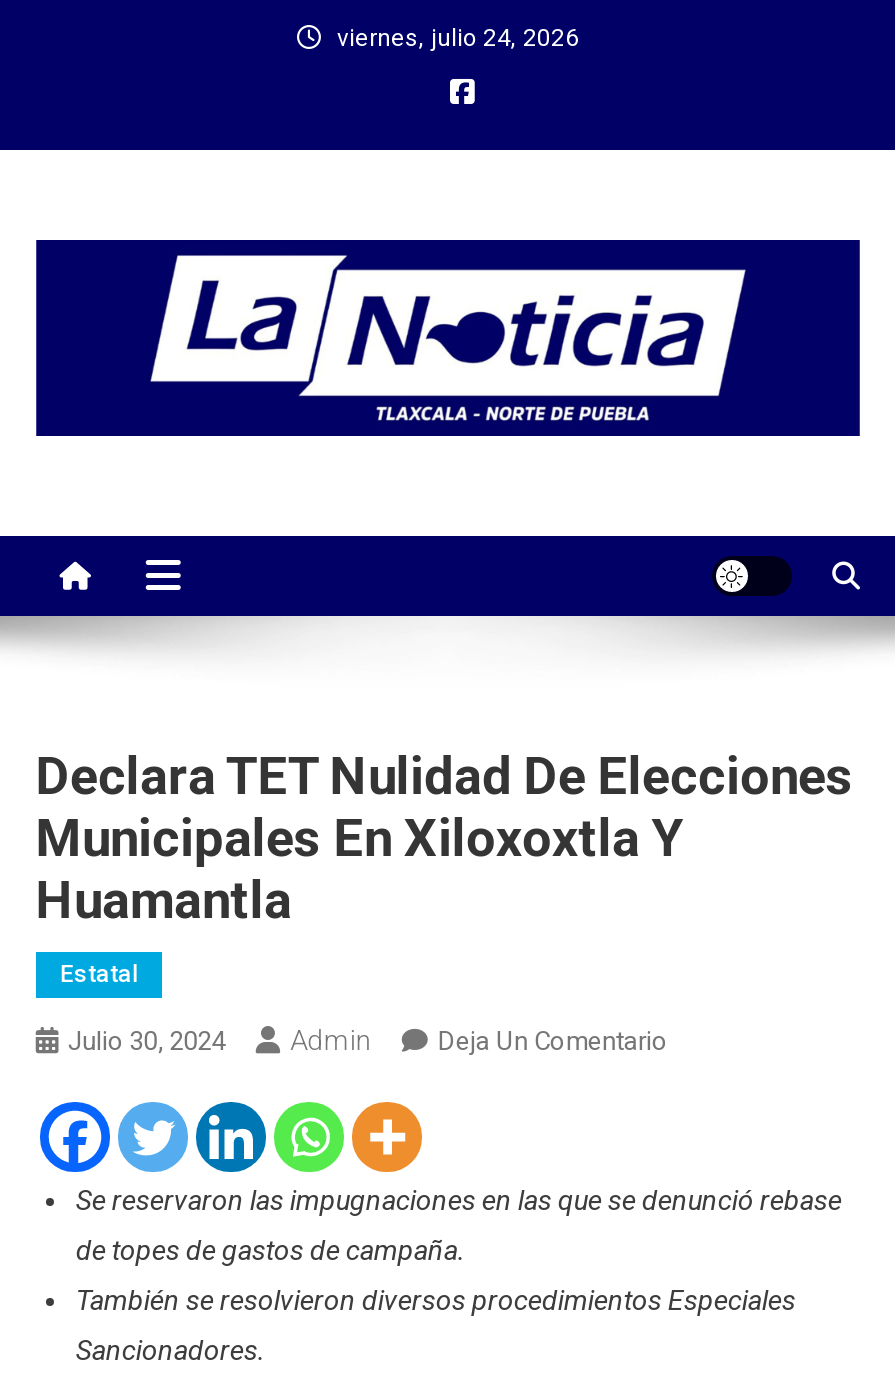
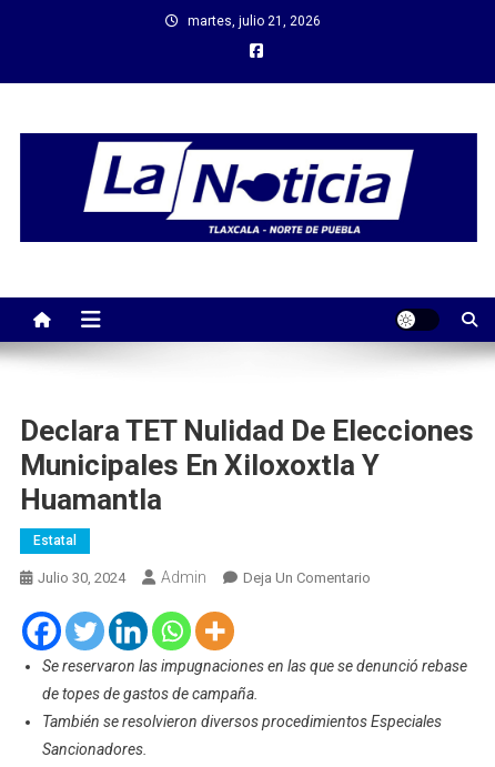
[337,24,579,52] viernes, julio 24, 2026 -> [188,13,321,29] martes, julio 21, 2026

